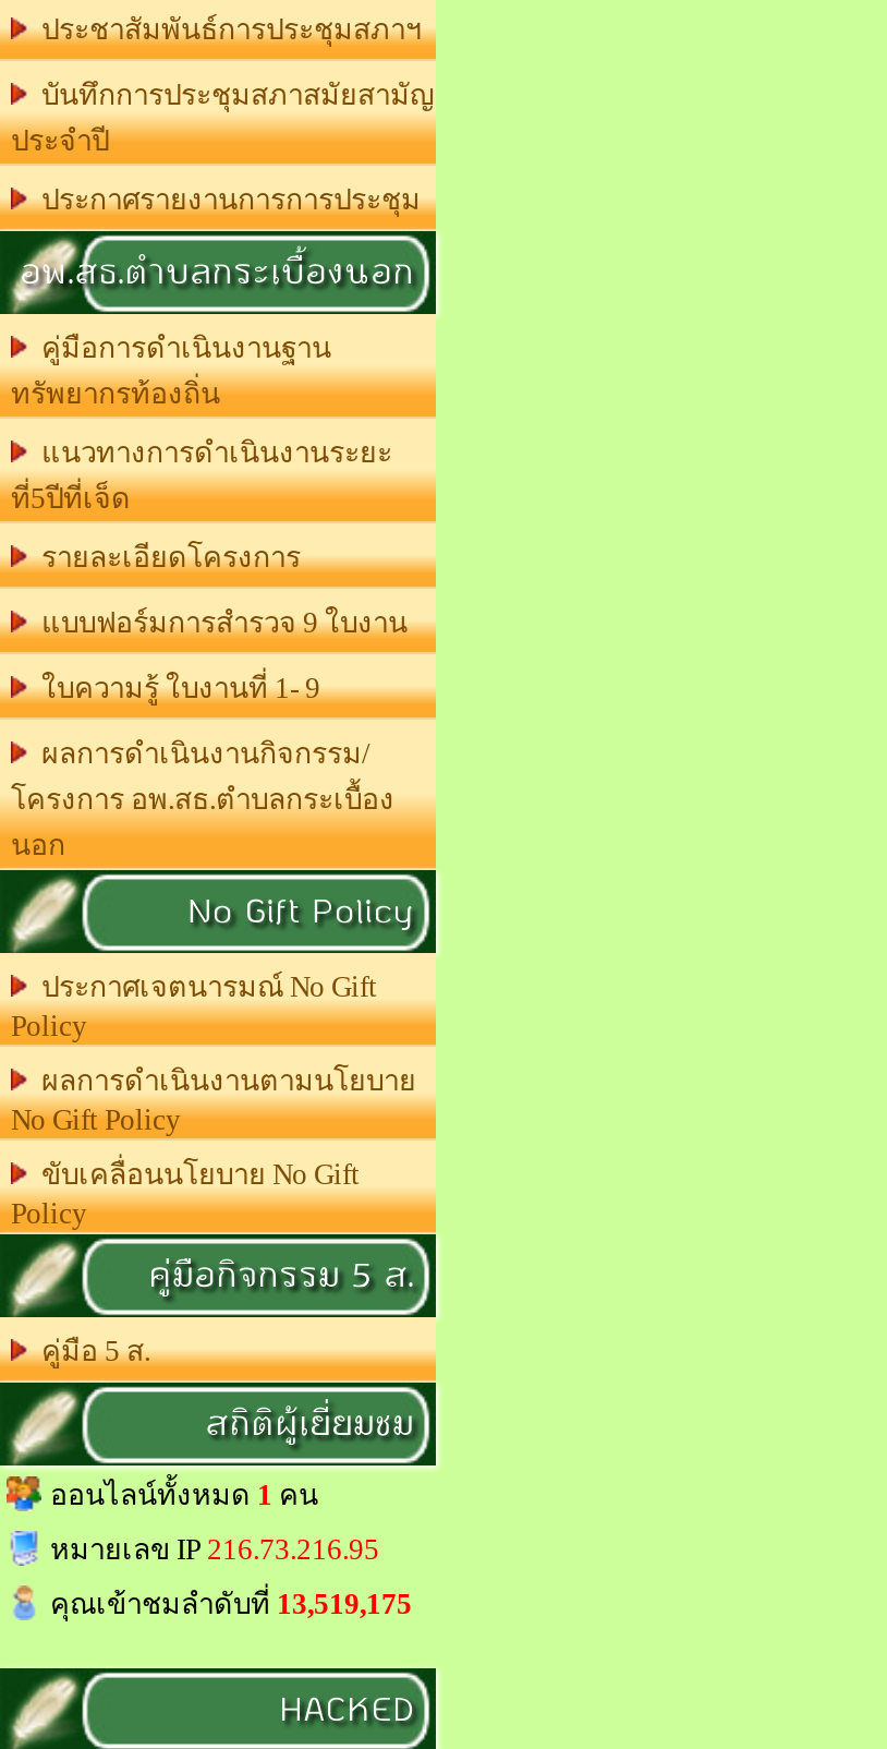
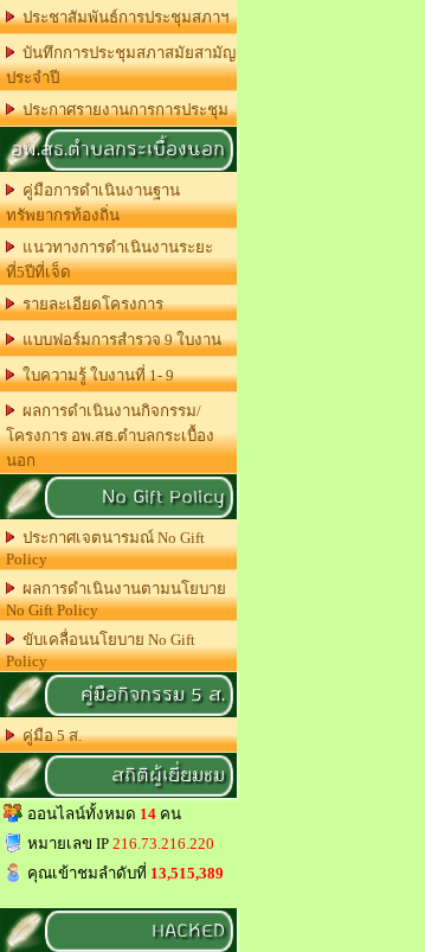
[50,1479,318,1511] ออนไลน์ทั้งหมด1คน -> [27,805,181,823] ออนไลน์ทั้งหมด14คน
[50,1533,379,1566] หมายเลข IP 216.73.216.95 -> [27,835,214,852] หมายเลข IP 216.73.216.220
[50,1588,412,1620] คุณเข้าชมลำดับที่13,519,175 -> [27,864,224,882] คุณเข้าชมลำดับที่13,515,389

